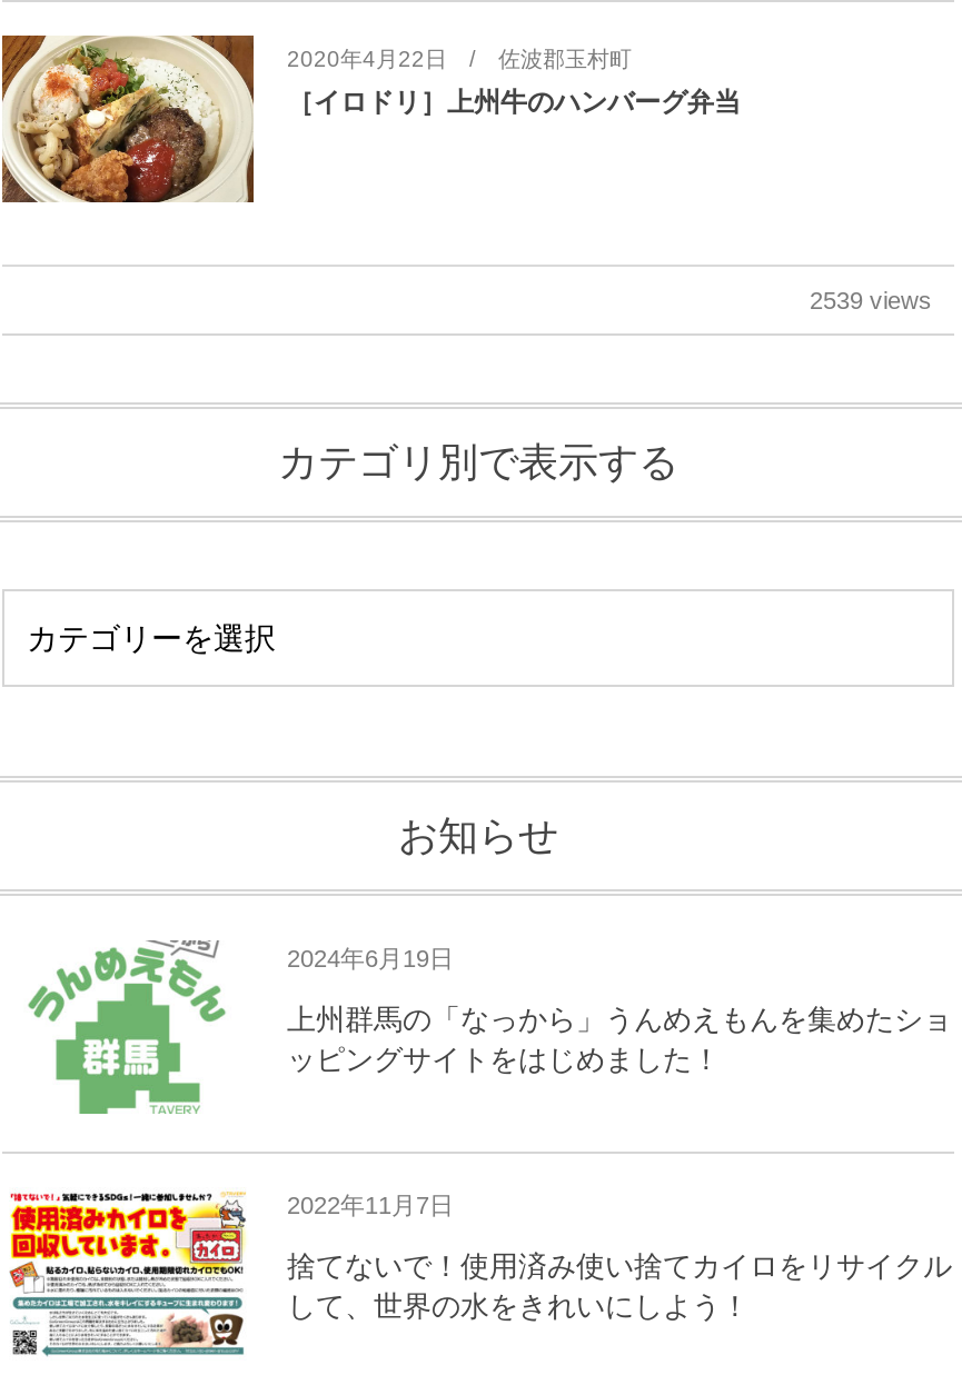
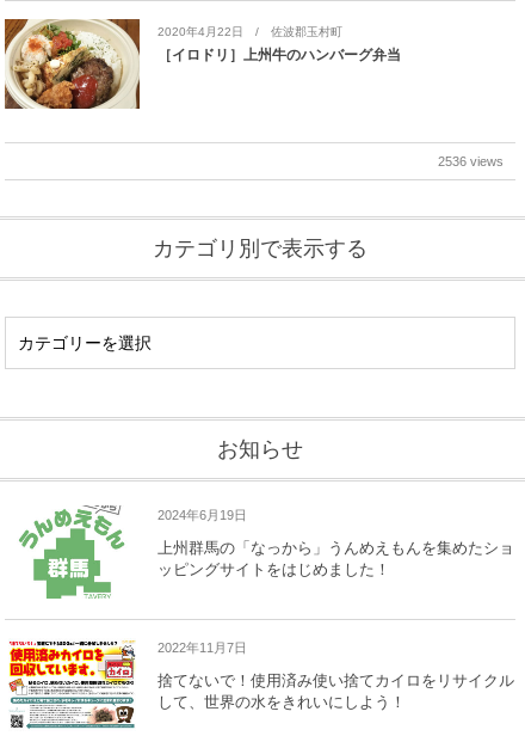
[810,287,932,314] 2539 views -> [438,154,504,169] 2536 views

